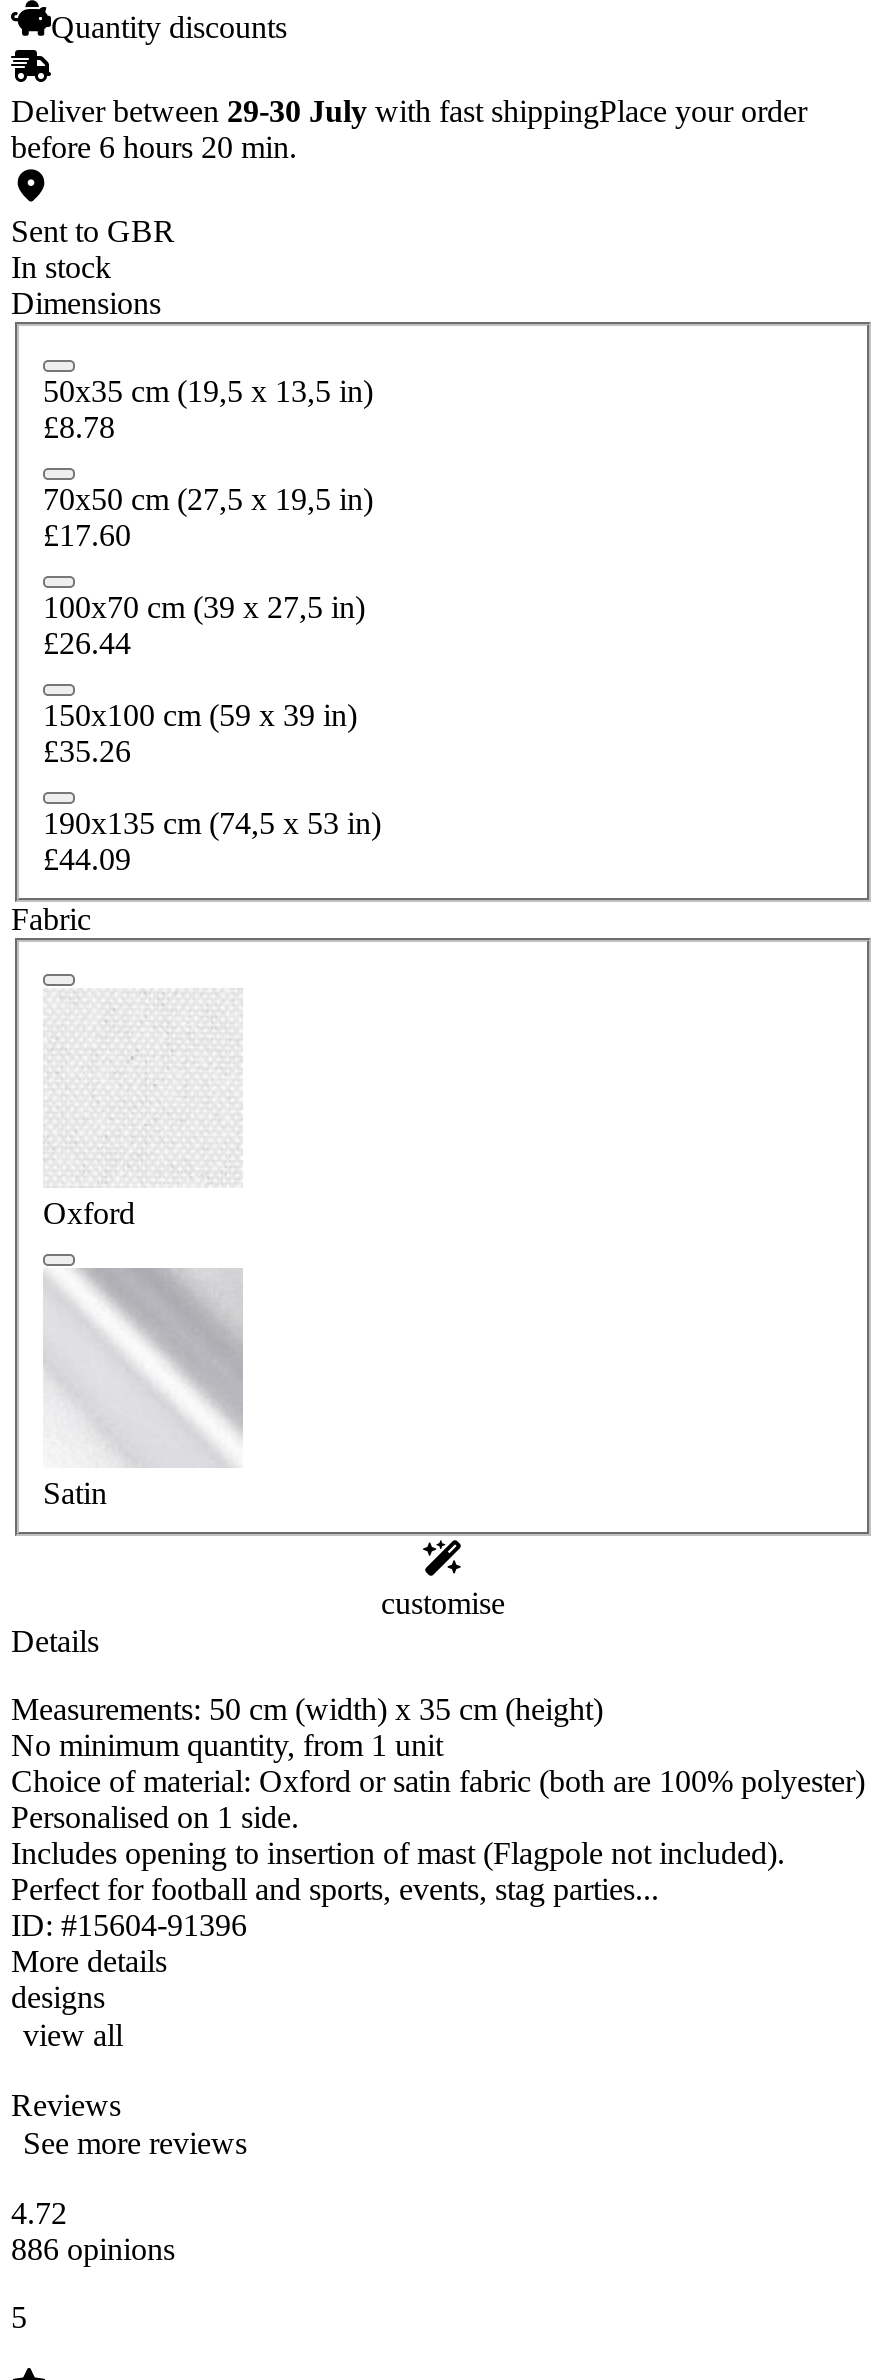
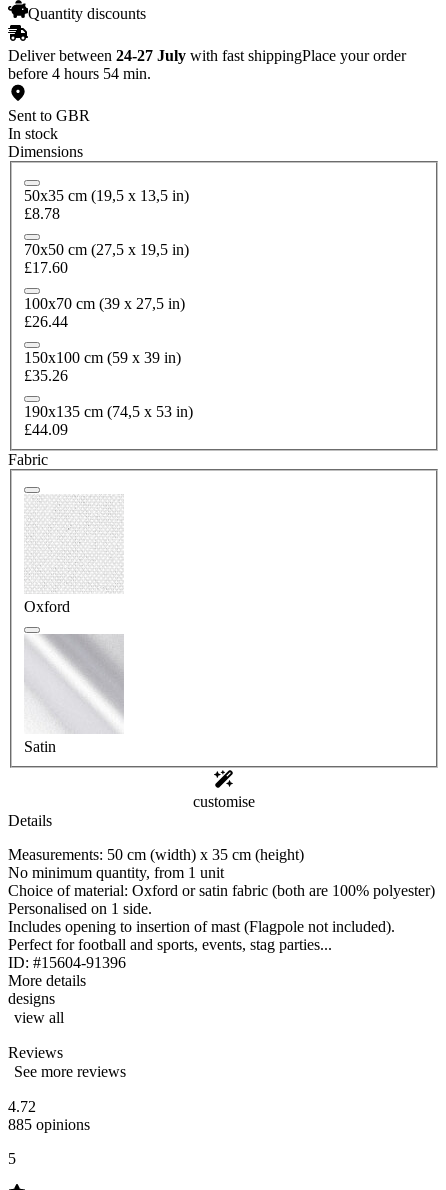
[11,94,807,128] Deliver between 29-30 July with fast shippingPlace your order -> [8,47,406,64] Deliver between 24-27 July with fast shippingPlace your order
[11,130,297,164] before 6 hours 20 min. -> [8,65,151,82] before 4 hours 54 min.
[11,2233,175,2267] 886 opinions -> [8,1116,90,1133] 885 opinions

